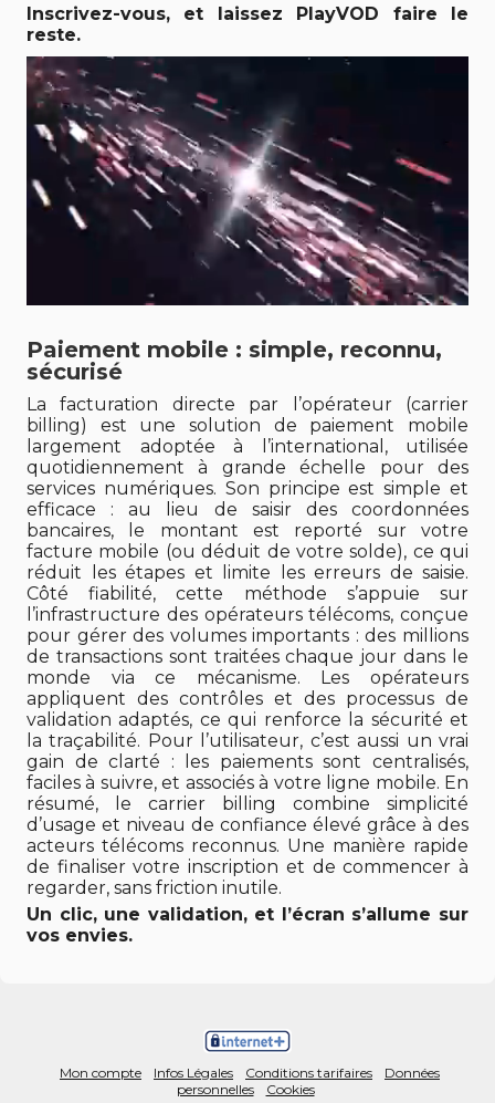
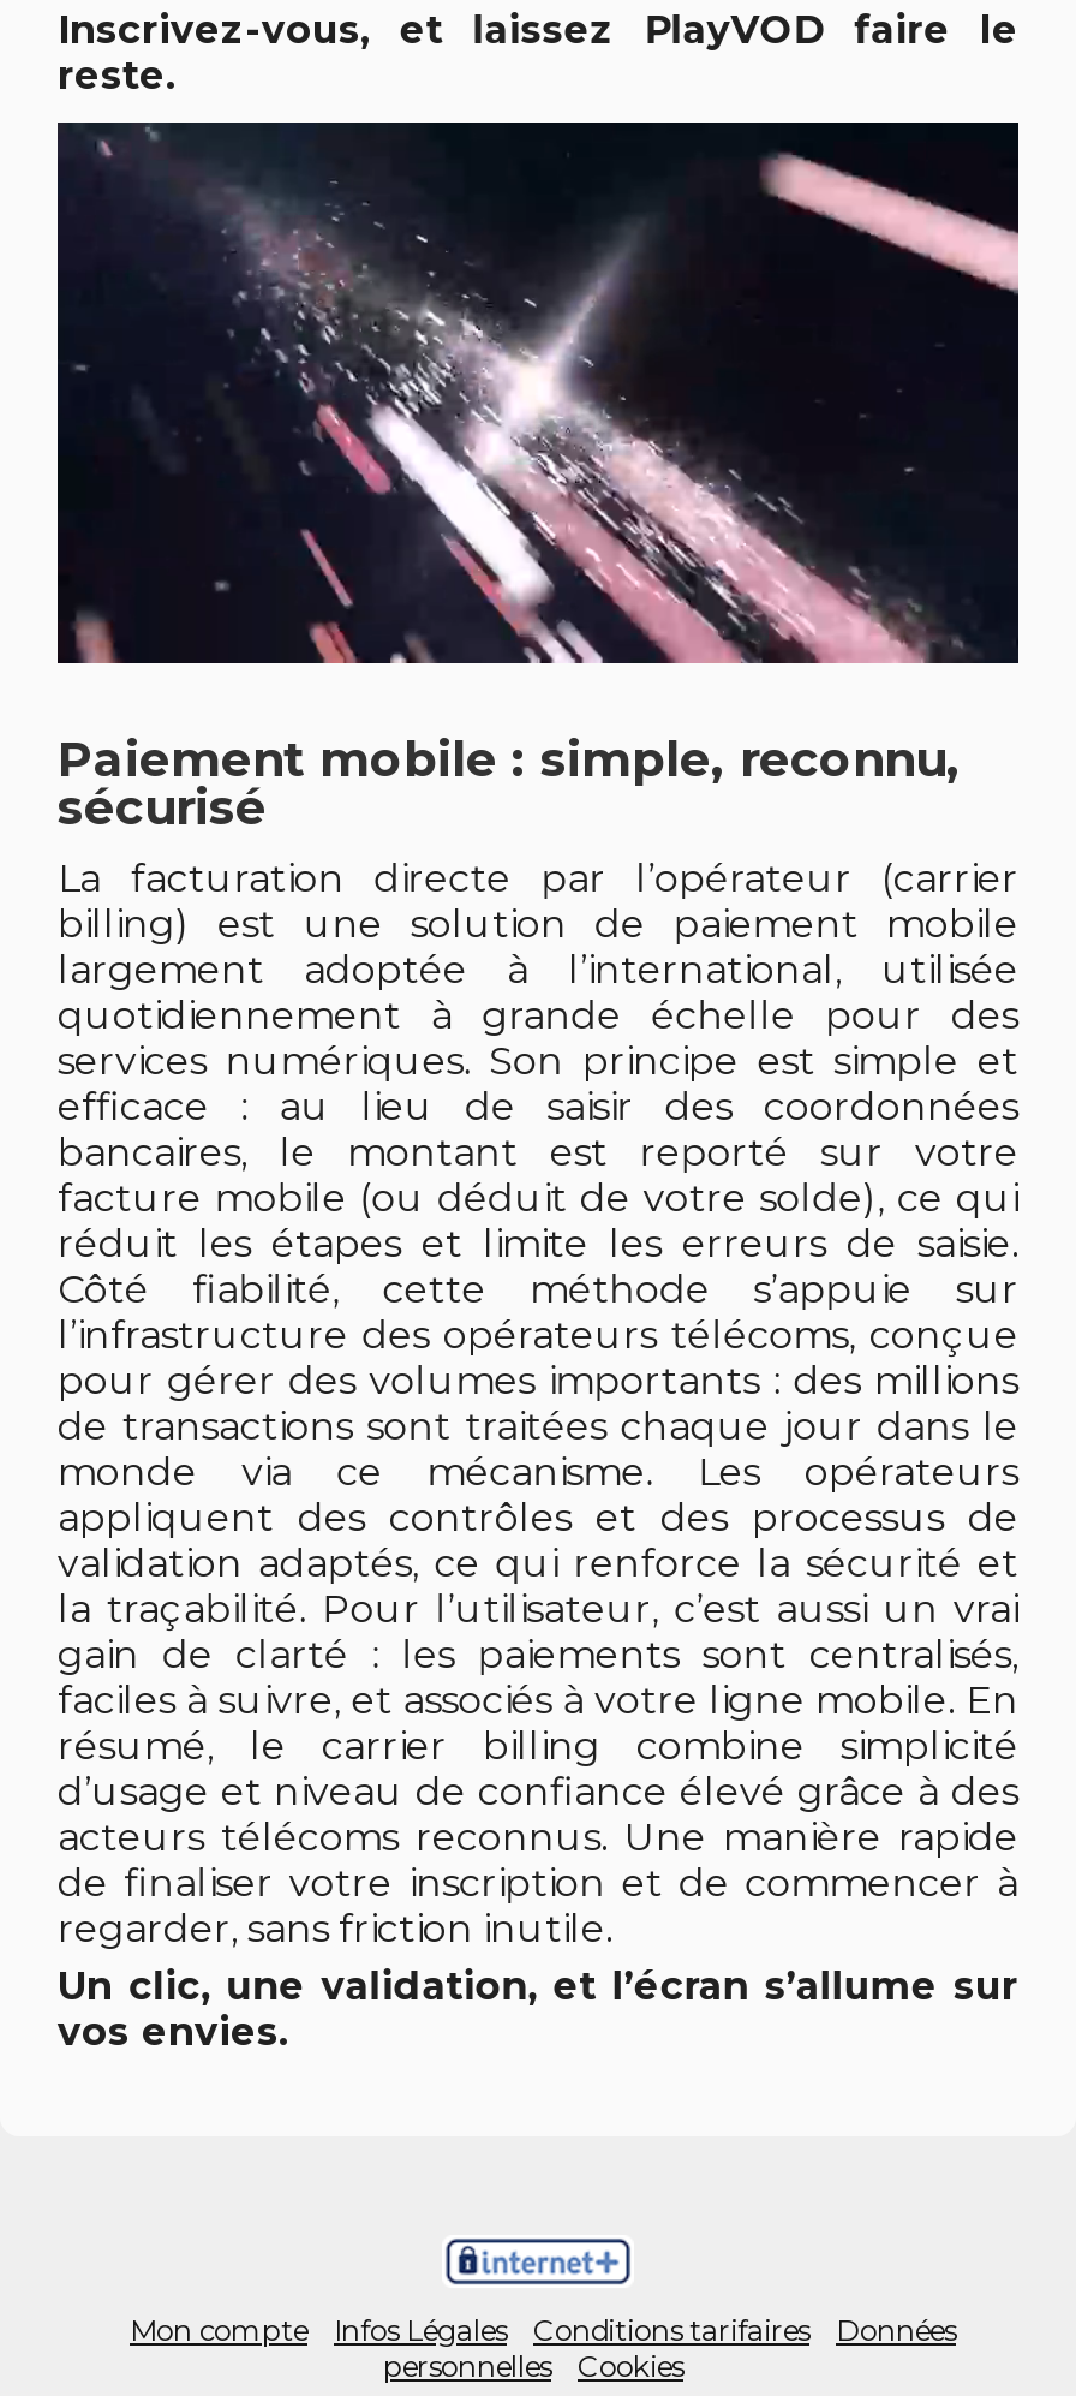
[27,55,470,306] [image] -> [58,123,1018,666] [image]

